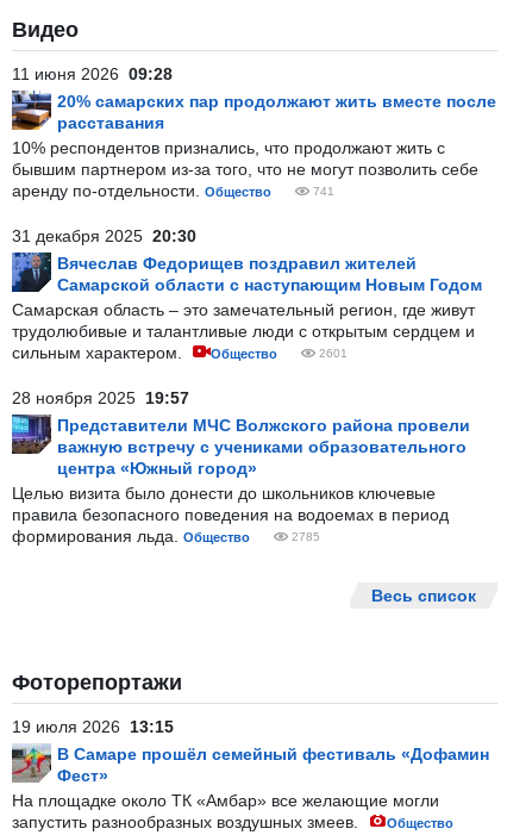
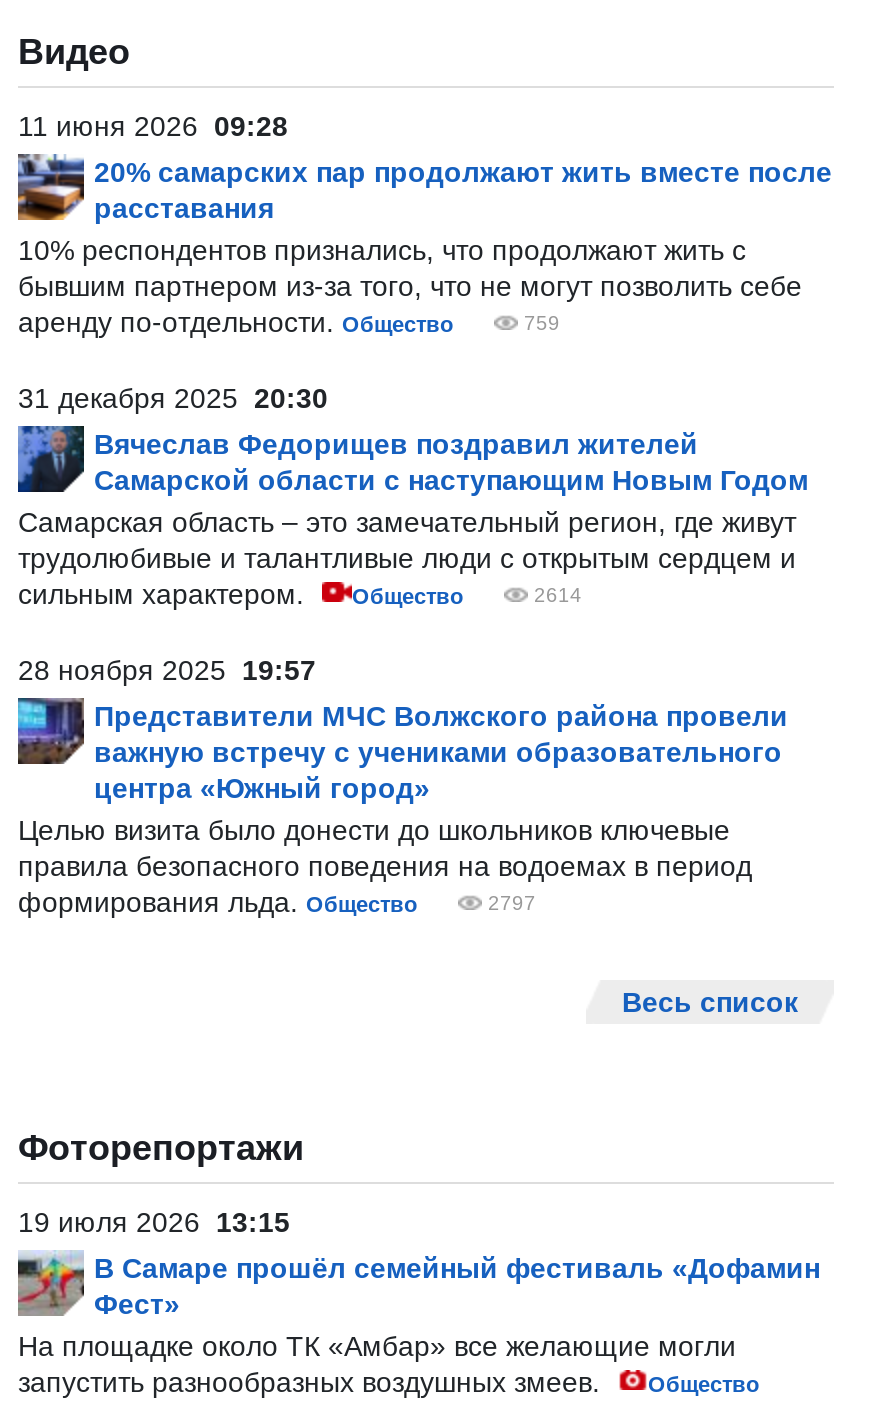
[313,185,334,198] 741 -> [524,312,560,334] 759
[319,347,348,360] 2601 -> [534,584,582,606] 2614
[292,530,320,543] 2785 -> [488,892,536,914] 2797

